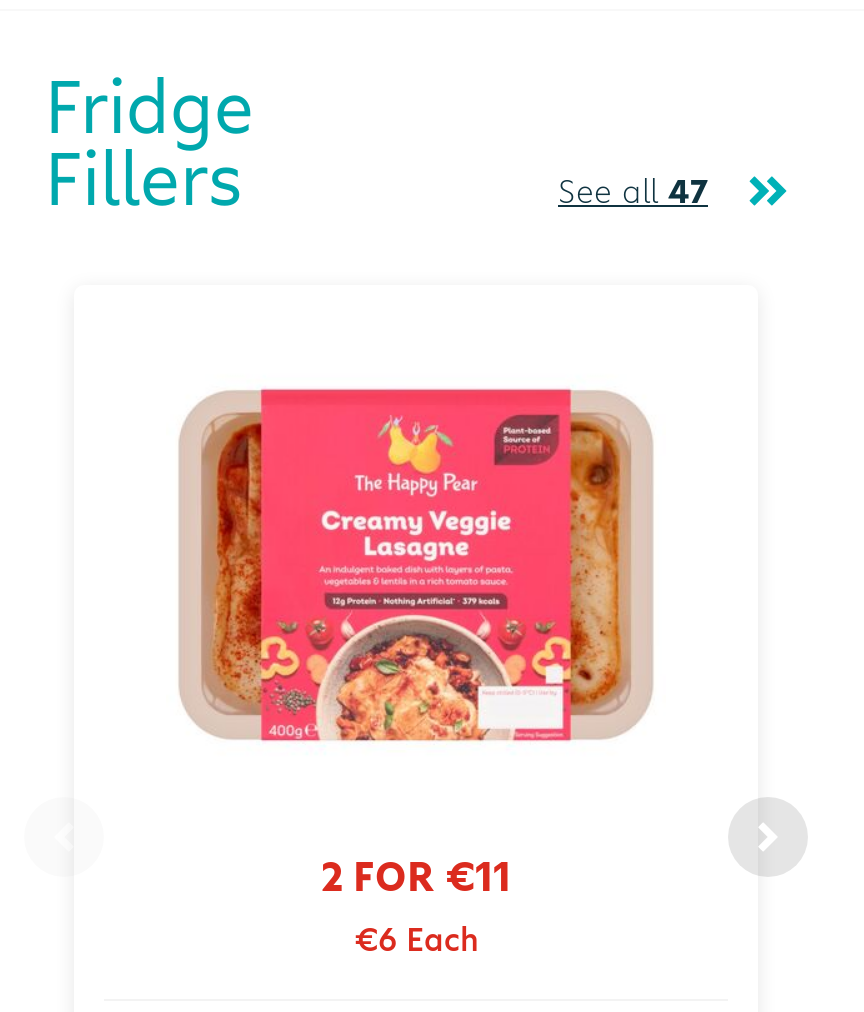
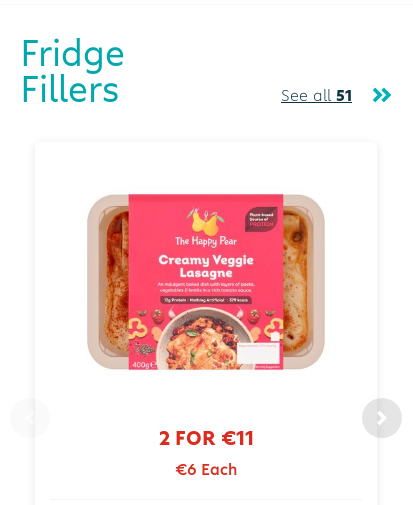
[558,169,708,213] See all 47 -> [281,84,352,106] See all 51

